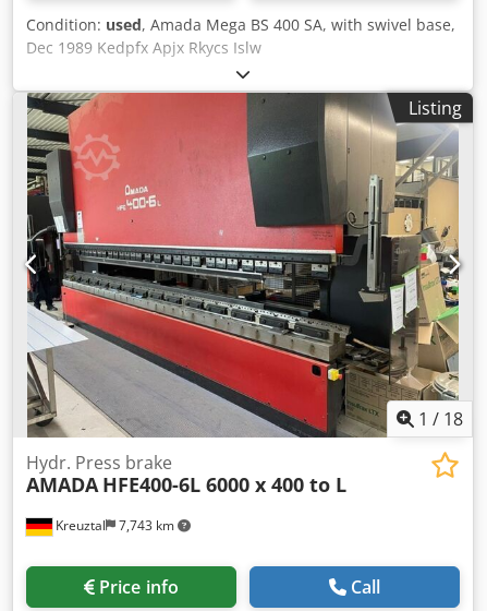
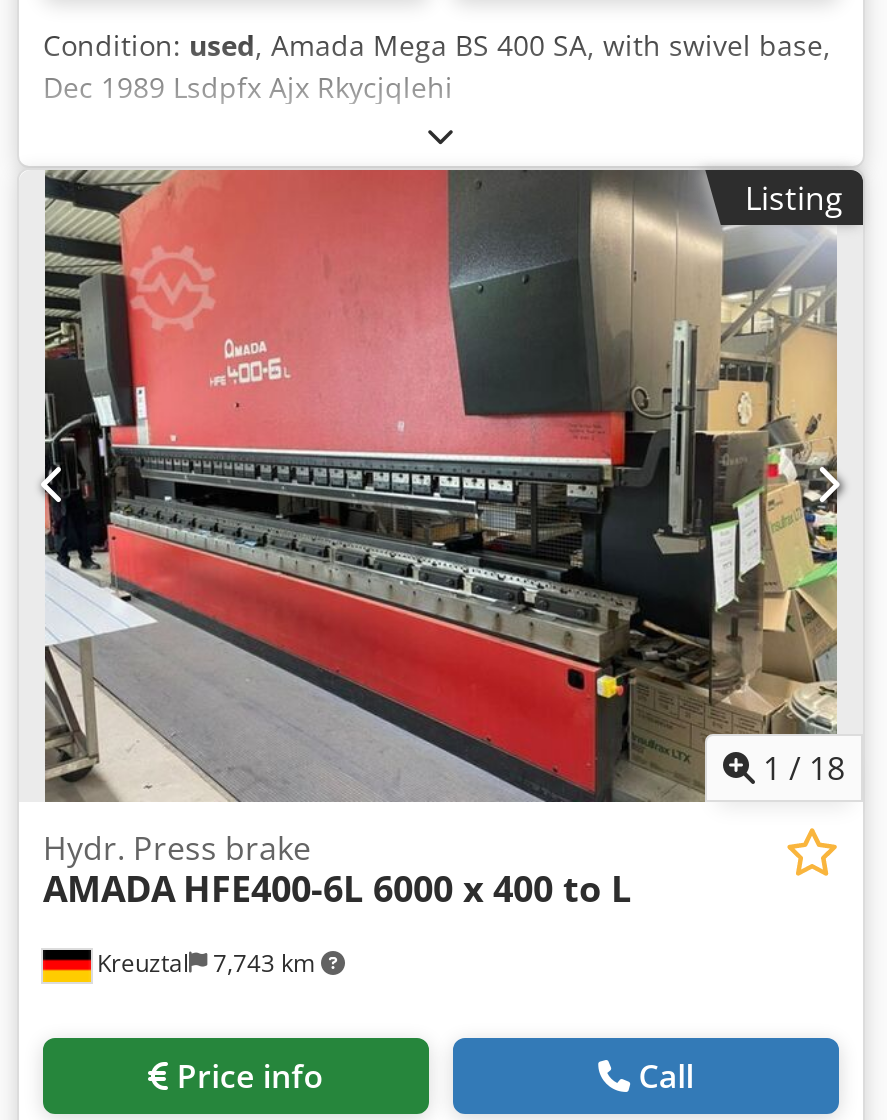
[26,37,261,57] Dec 1989 Kedpfx Apjx Rkycs Islw -> [43,67,453,105] Dec 1989 Lsdpfx Ajx Rkycjqlehi

